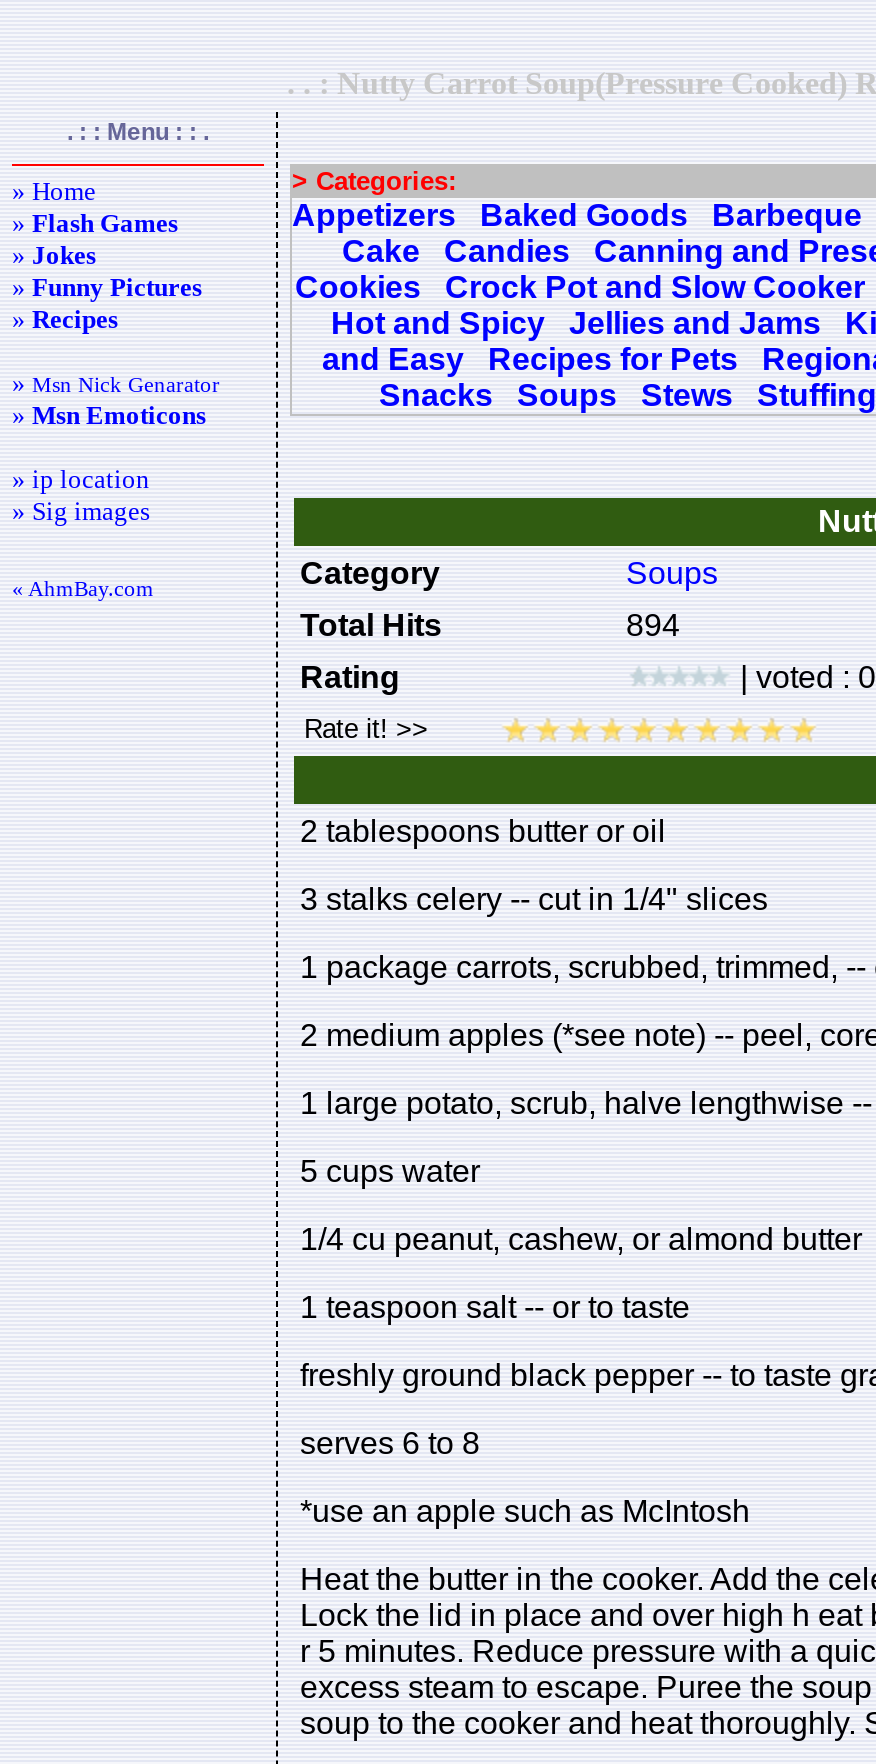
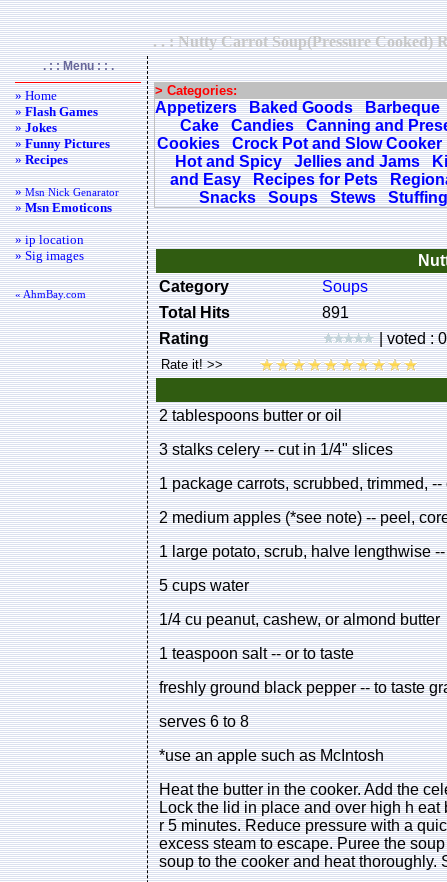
[626,608,680,642] 894 -> [322,304,349,321] 891

